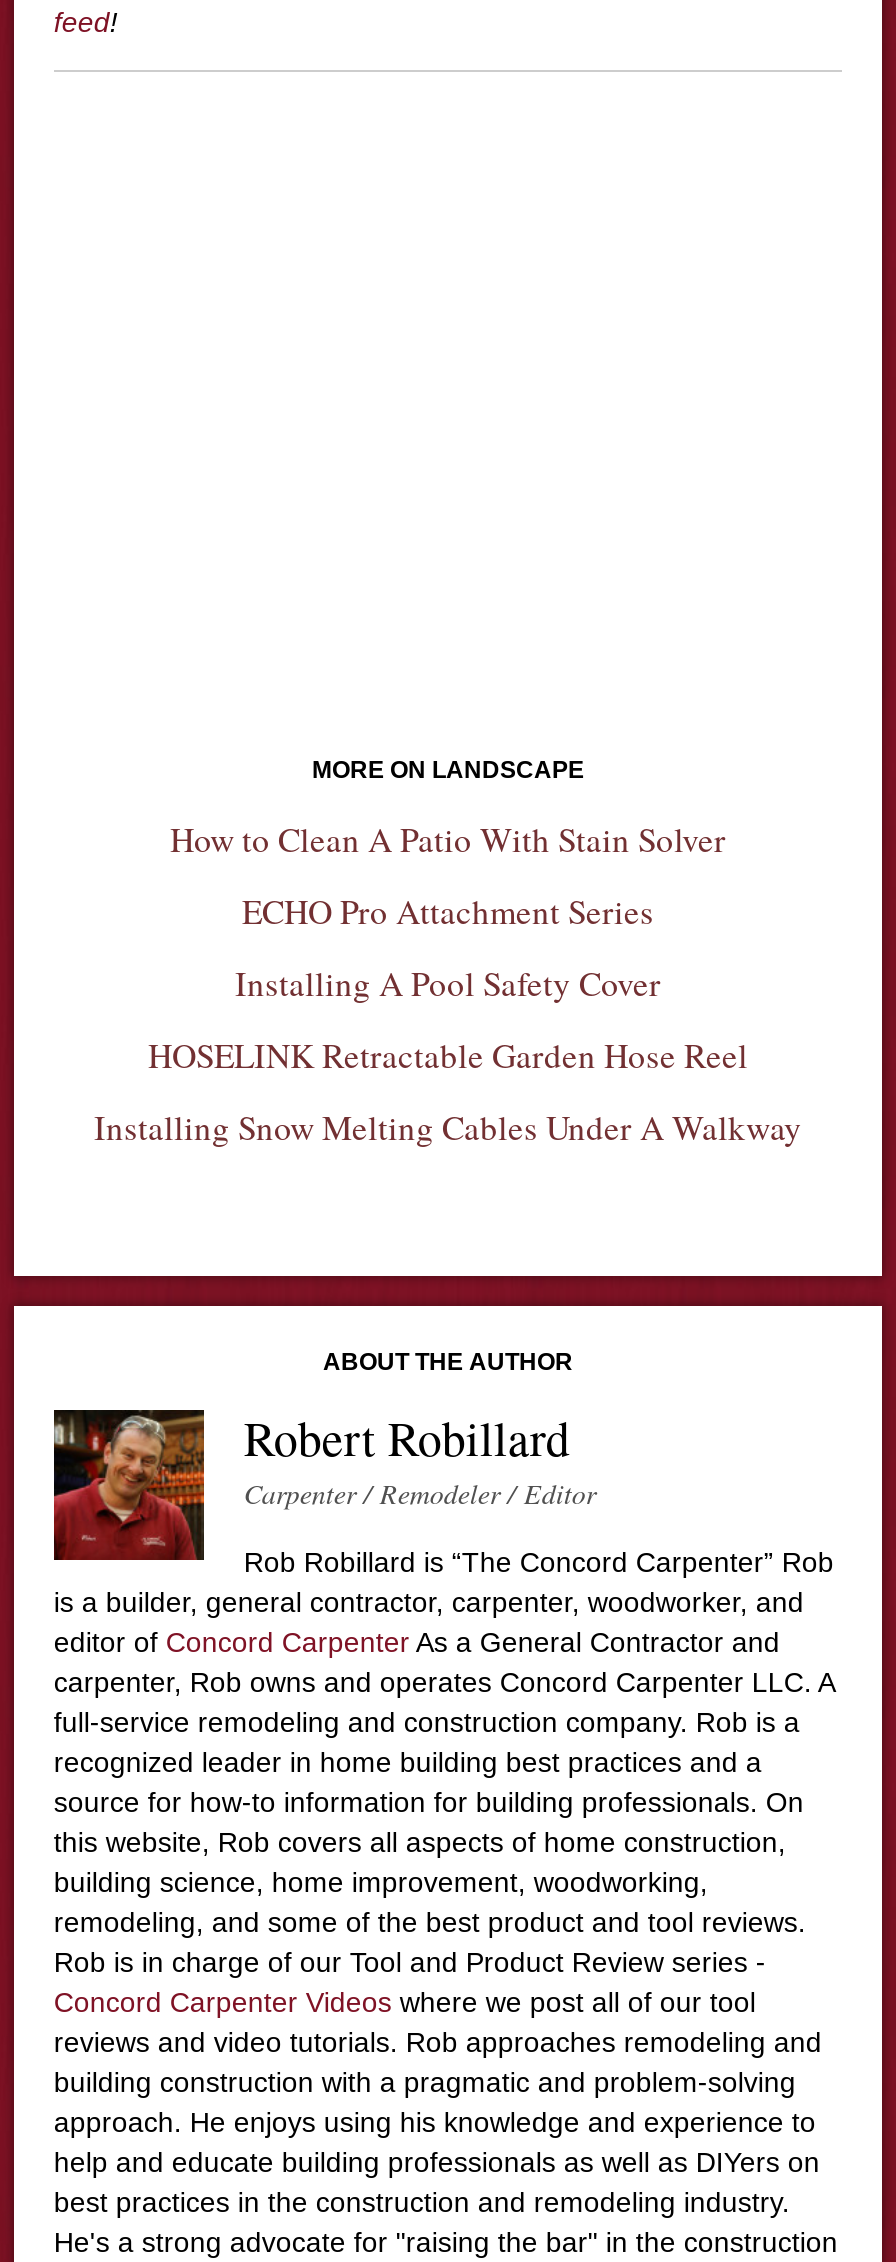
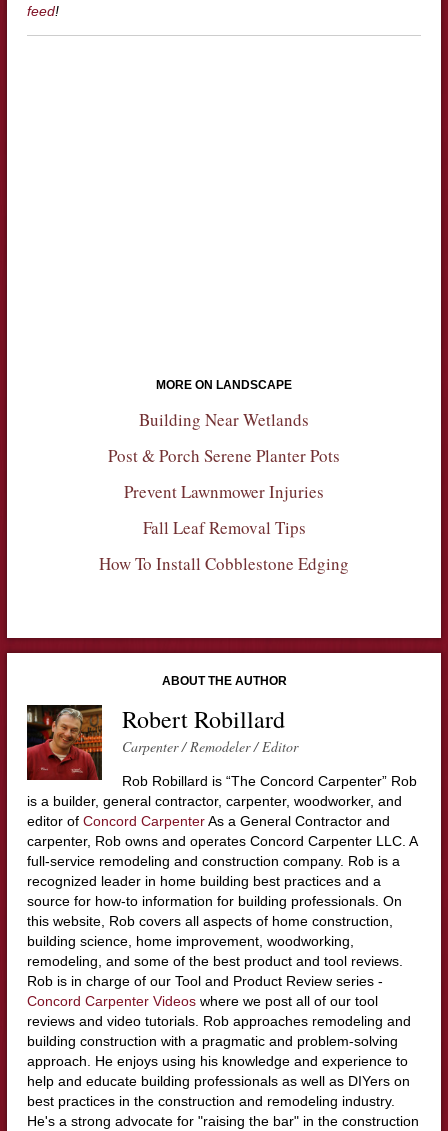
[170,815,726,861] How to Clean A Patio With Stain Solver -> [139,407,309,430] Building Near Wetlands
[242,887,654,933] ECHO Pro Attachment Series -> [108,443,340,466] Post & Porch Serene Planter Pots
[235,959,661,1005] Installing A Pool Safety Cover -> [124,479,324,502] Prevent Lawnmower Injuries
[148,1031,748,1077] HOSELINK Retractable Garden Hose Reel -> [142,515,305,538] Fall Leaf Removal Tips
[94,1103,802,1149] Installing Snow Melting Cables Under A Walkway -> [99,551,349,574] How To Install Cobblestone Edging

